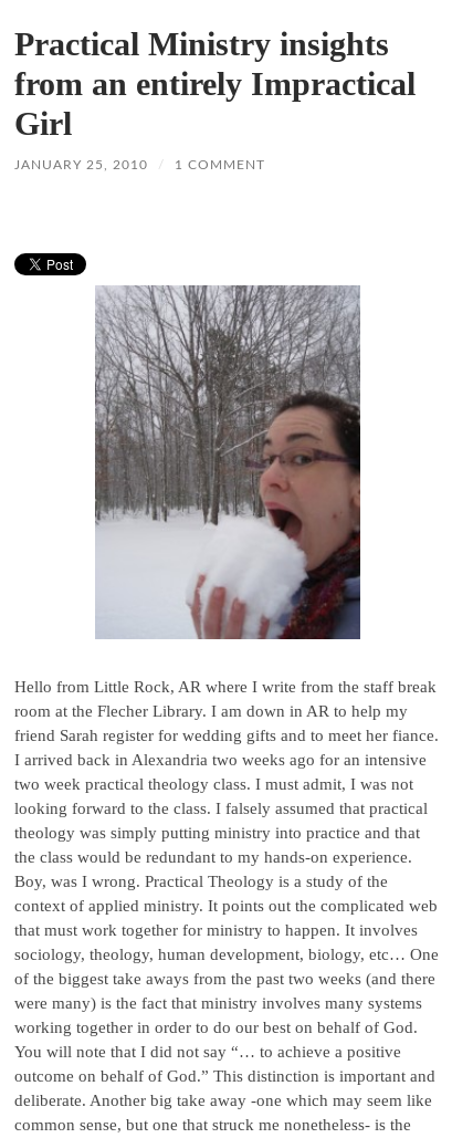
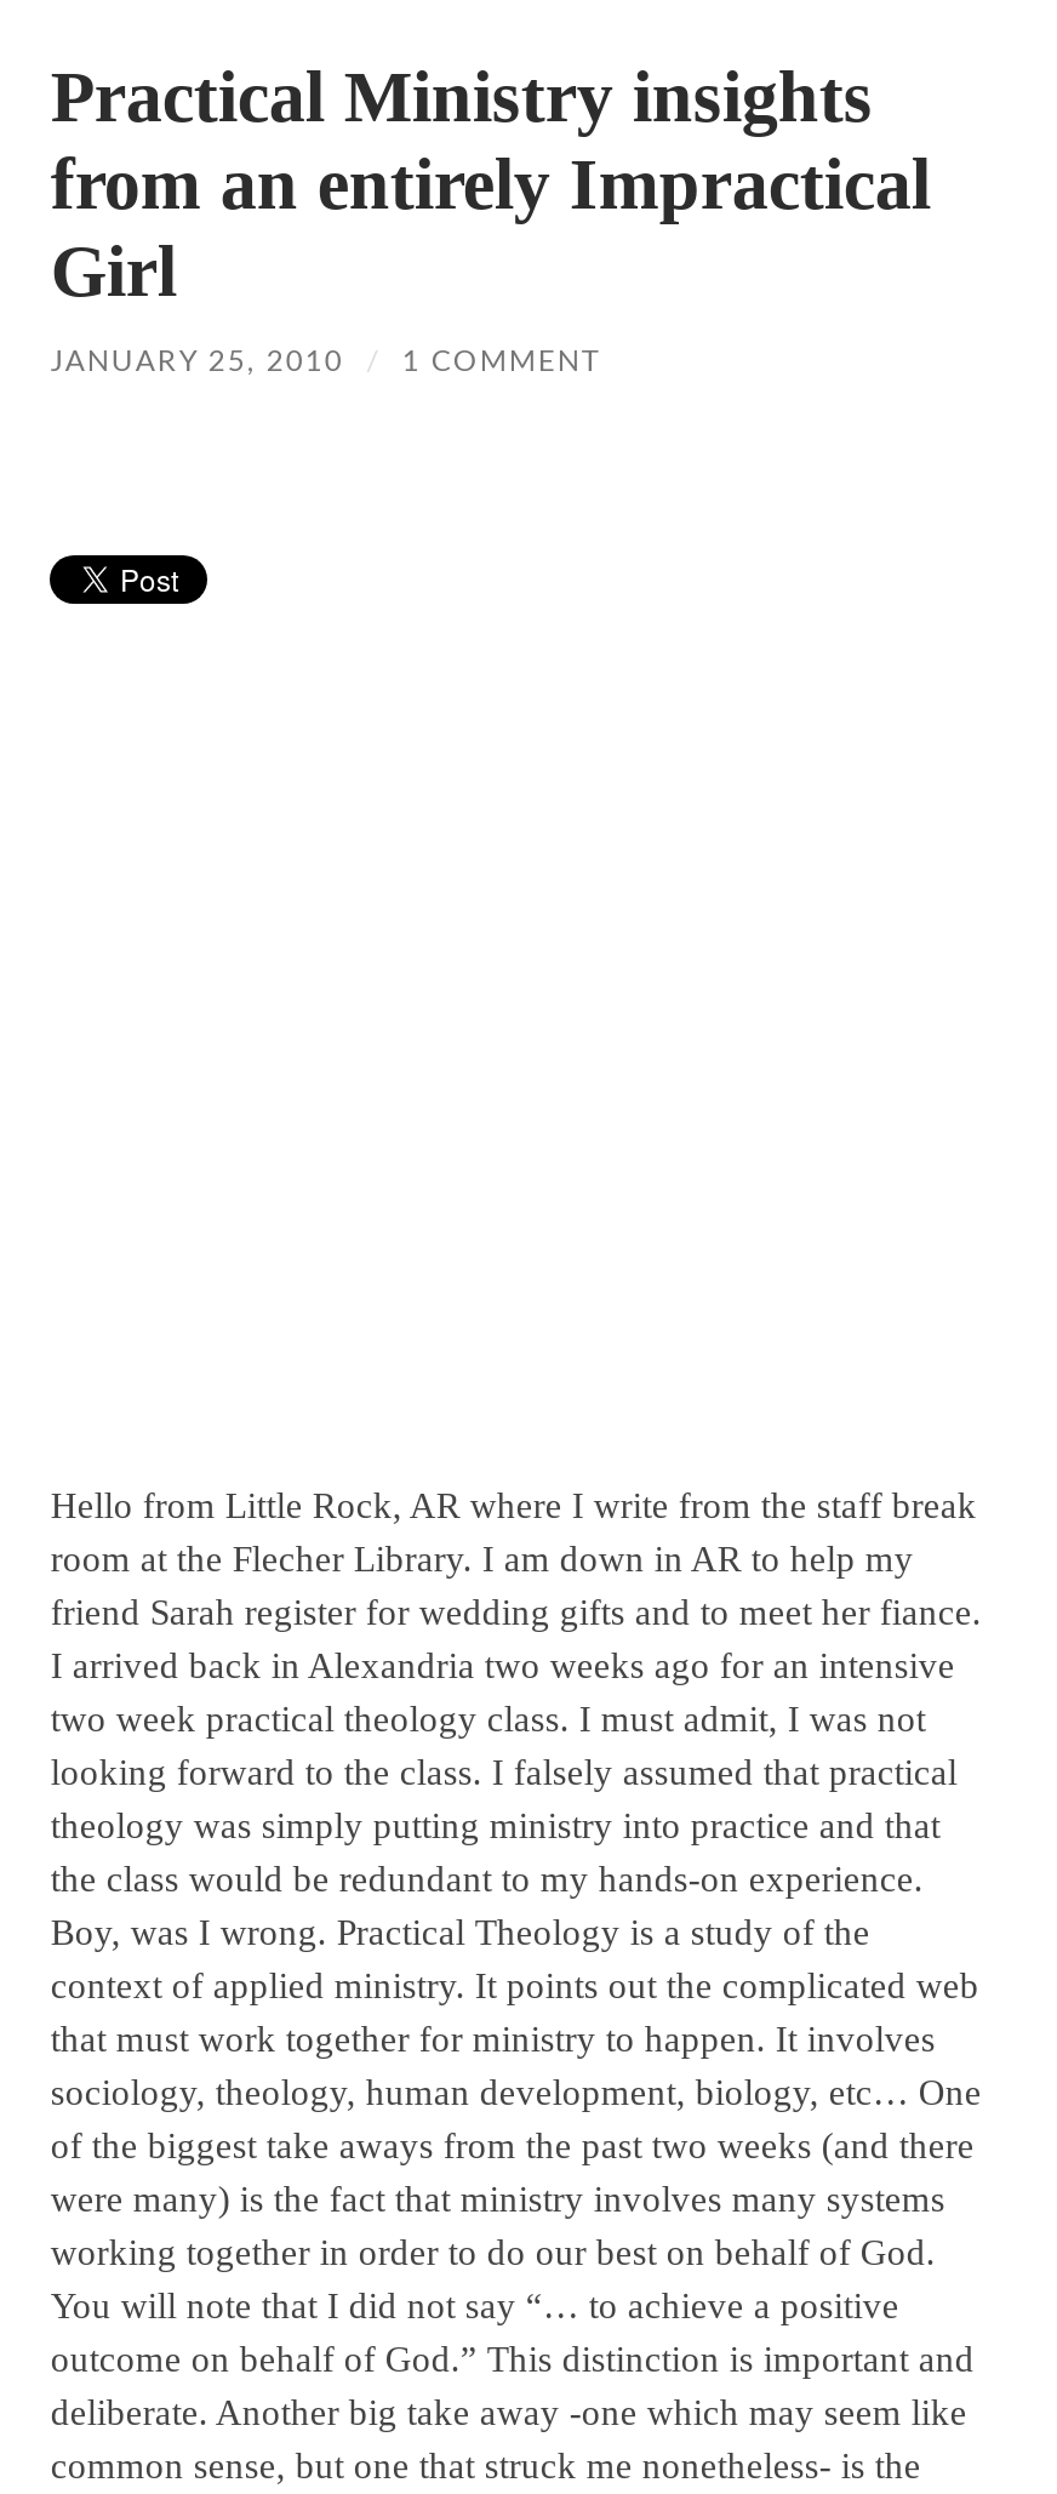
[94,284,361,640] [image] -> none

